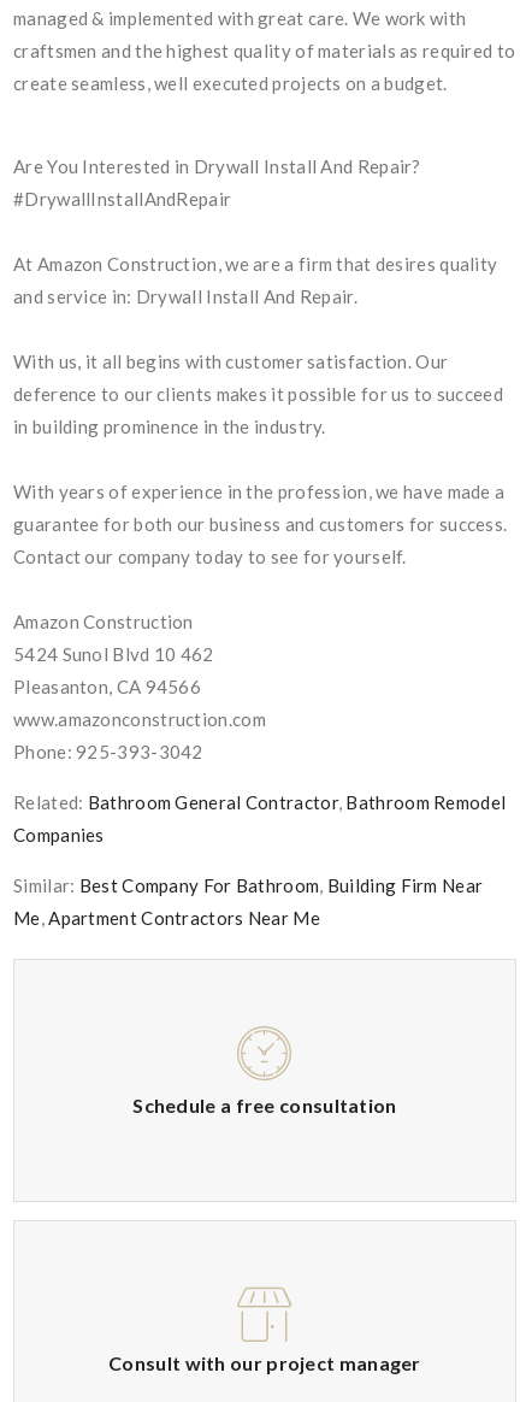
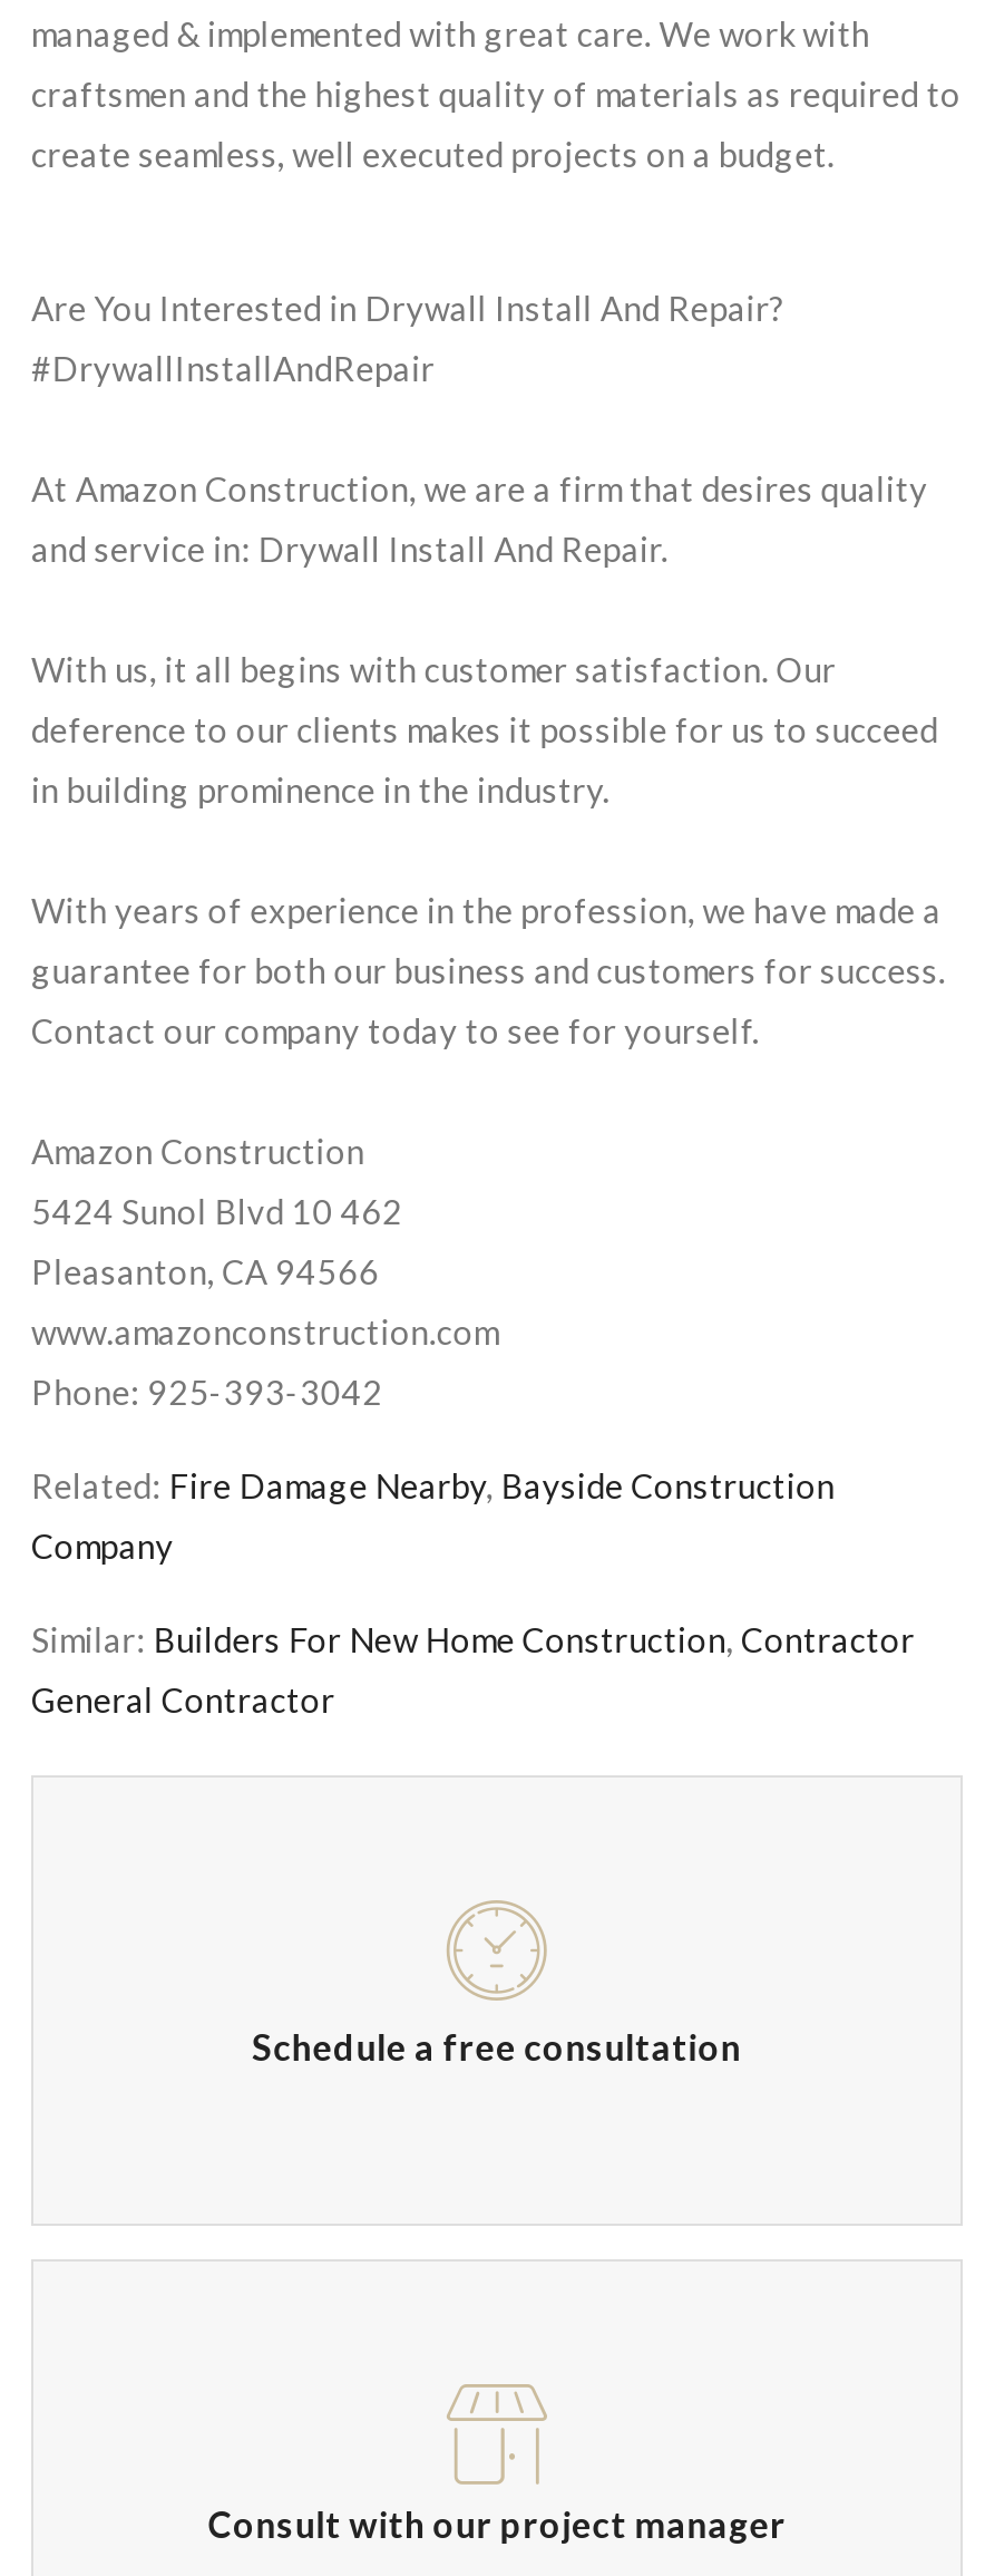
[13,791,506,813] Related: Bathroom General Contractor, Bathroom Remodel -> [31,1466,835,1506] Related: Fire Damage Nearby, Bayside Construction
[13,824,104,846] Companies -> [31,1526,174,1566] Company
[13,875,483,896] Similar: Best Company For Bathroom, Building Firm Near -> [31,1619,915,1660] Similar: Builders For New Home Construction, Contractor
[13,907,320,929] Me, Apartment Contractors Near Me -> [31,1680,335,1720] General Contractor

